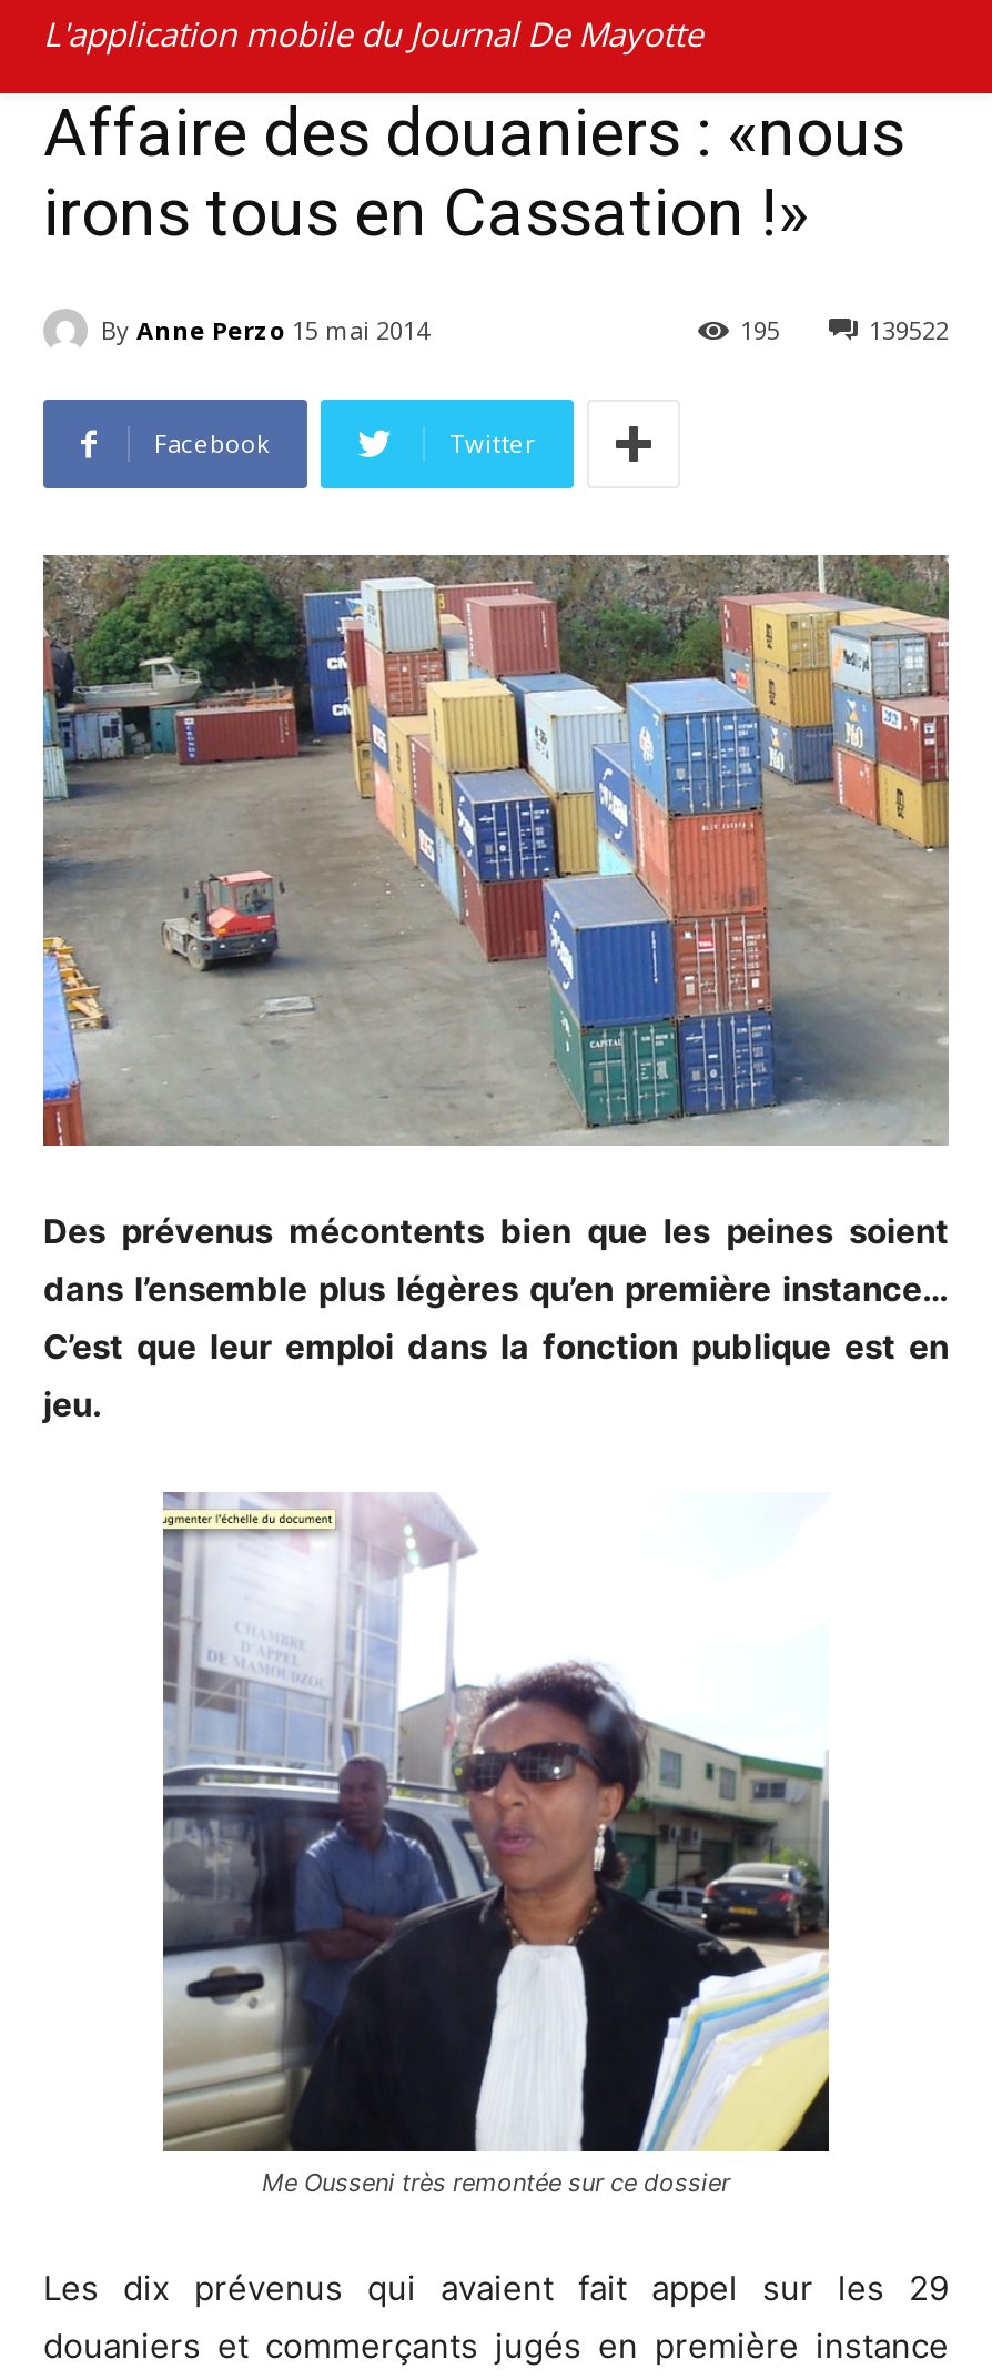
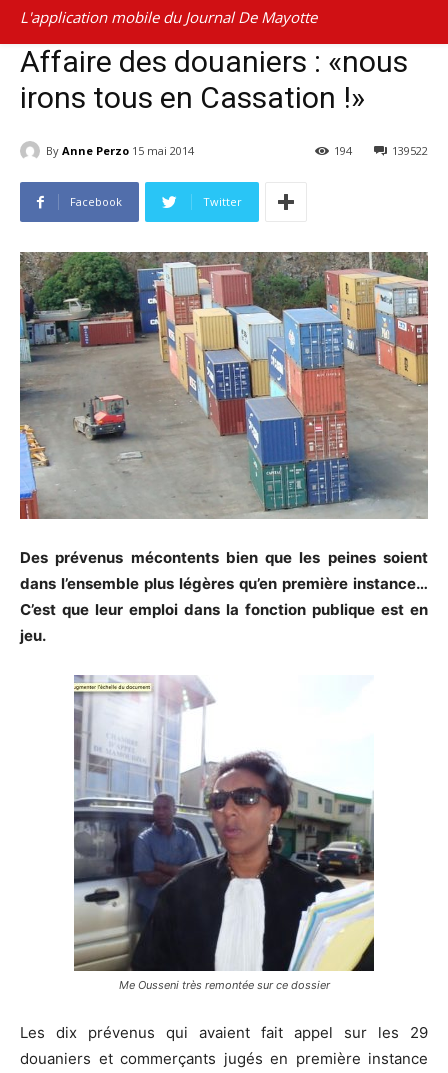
[740,313,780,347] 195 -> [334,143,352,158] 194

